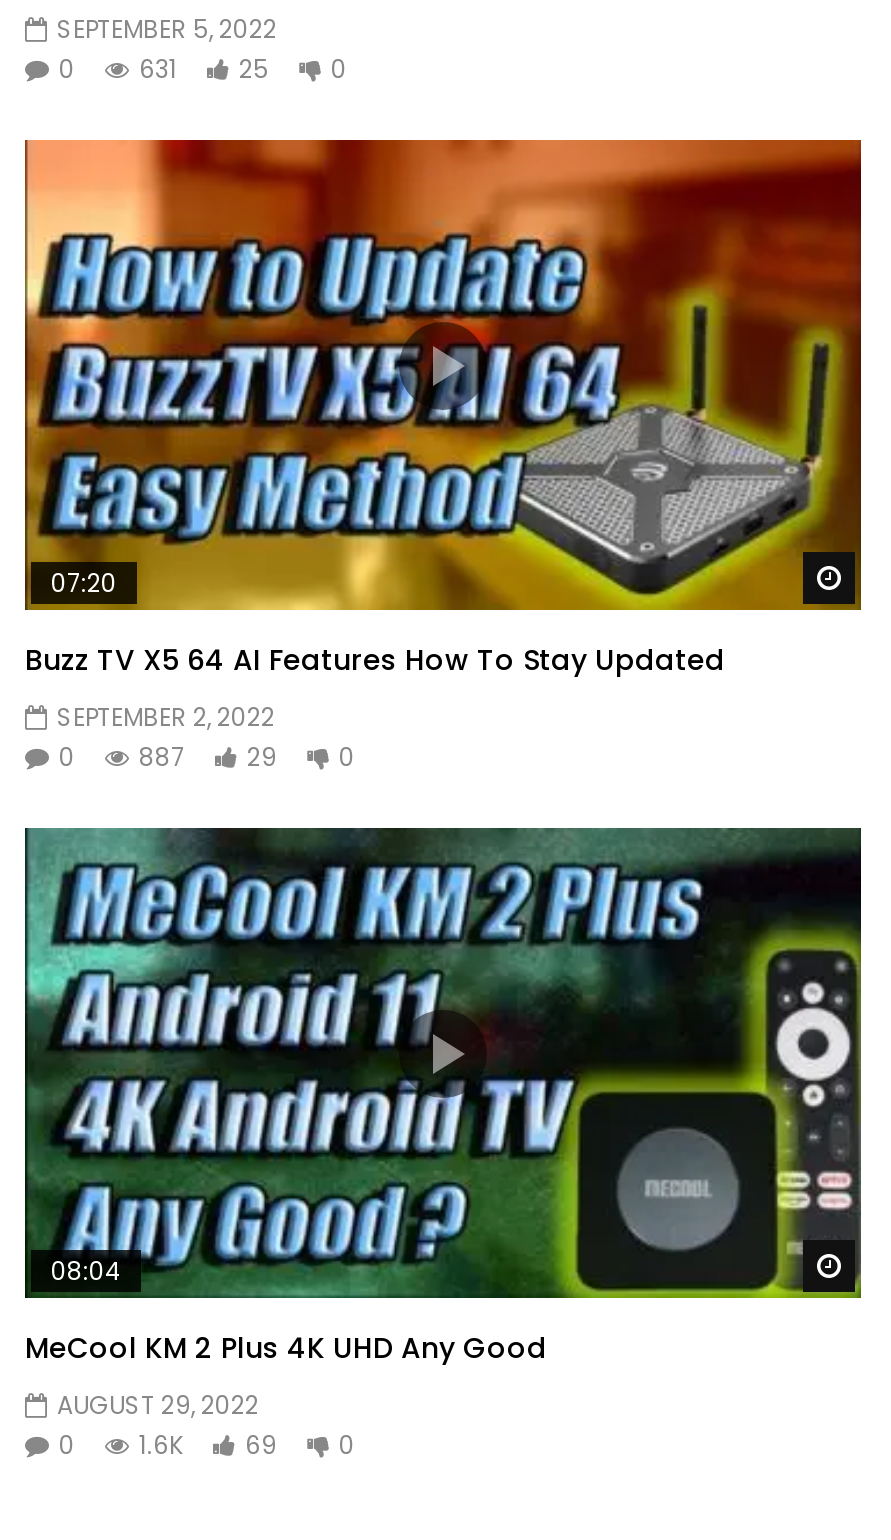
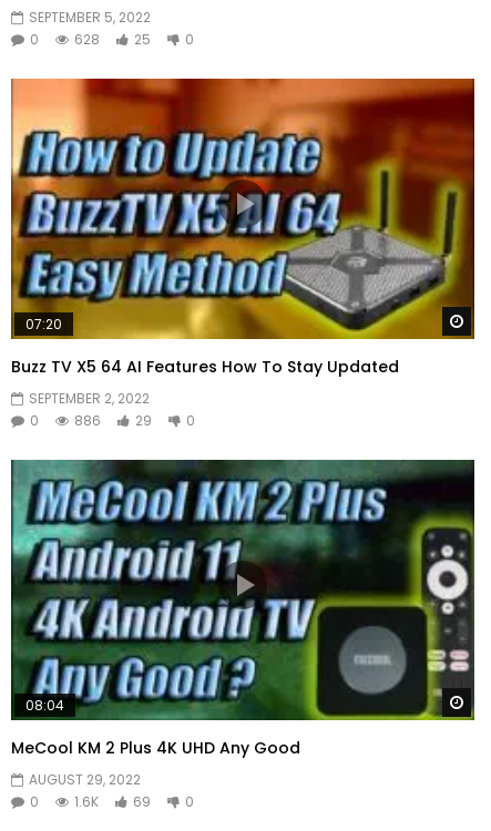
[59,52,347,86] 0 631 25 0 -> [30,30,194,49] 0 628 25 0
[59,740,355,774] 0 887 29 0 -> [30,411,195,430] 0 886 29 0

